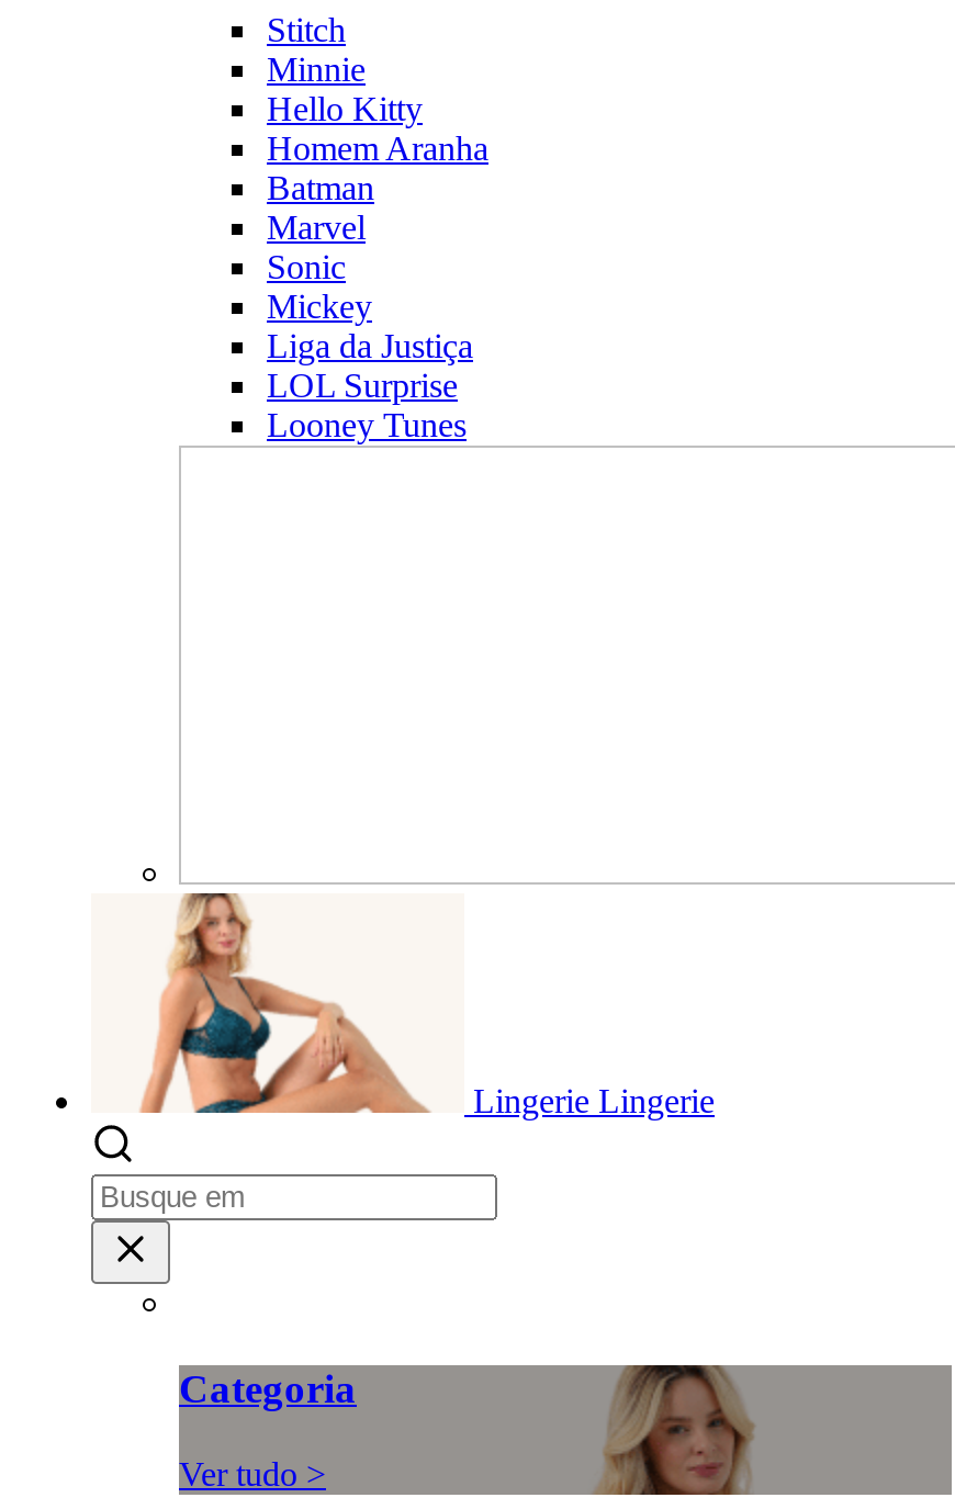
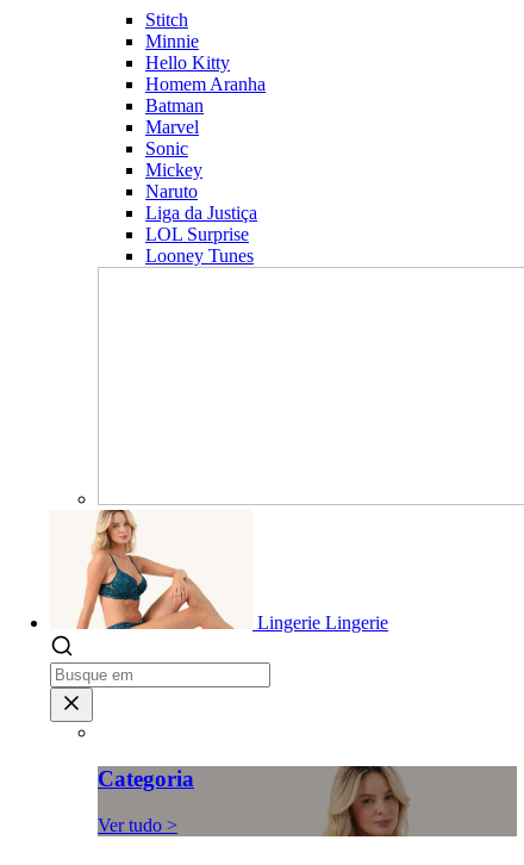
none -> [145,181,198,202] Naruto

